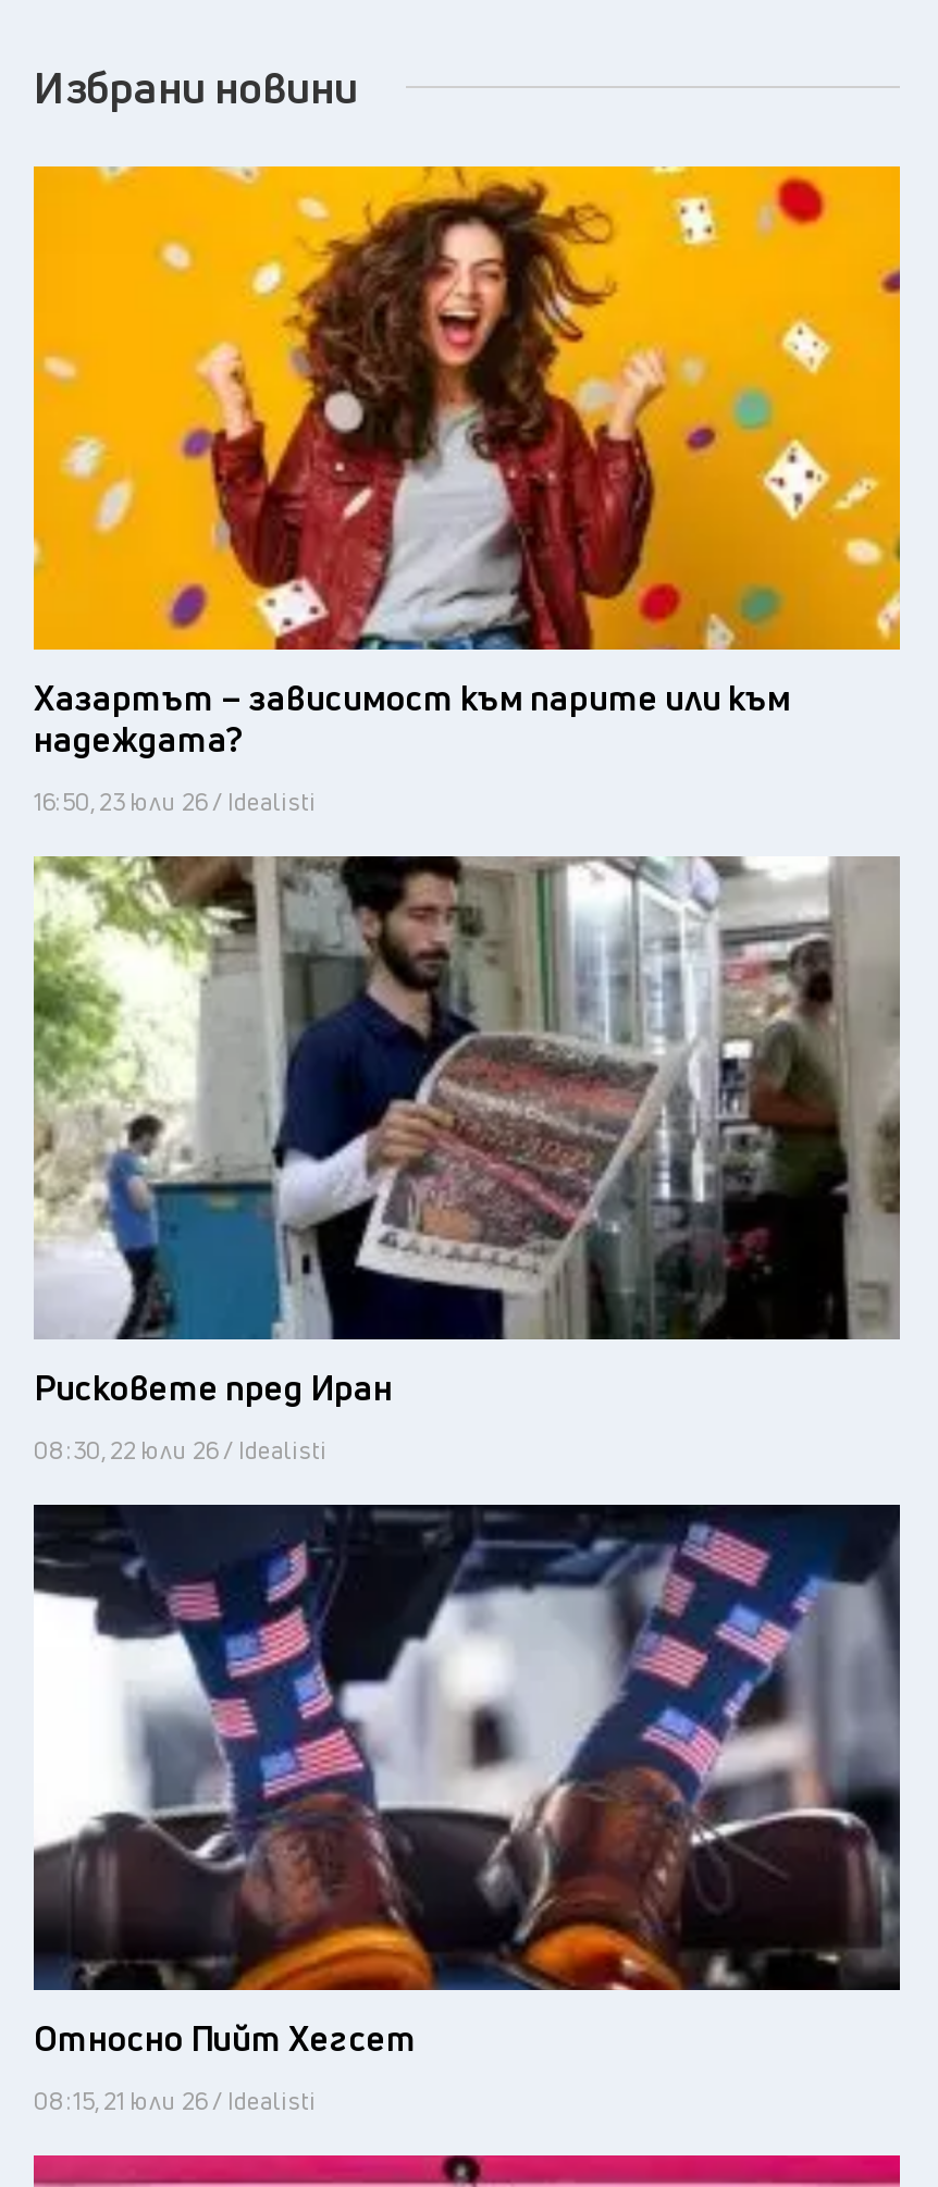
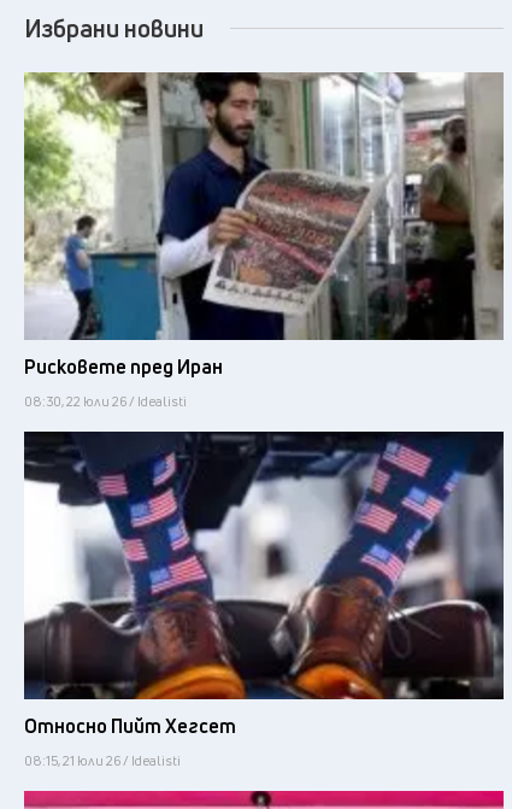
[32,164,902,817] [image] | Хазартът – зависимост към парите или към | надеждата? | 16:50, 23 юли 26 / Idealisti -> none

